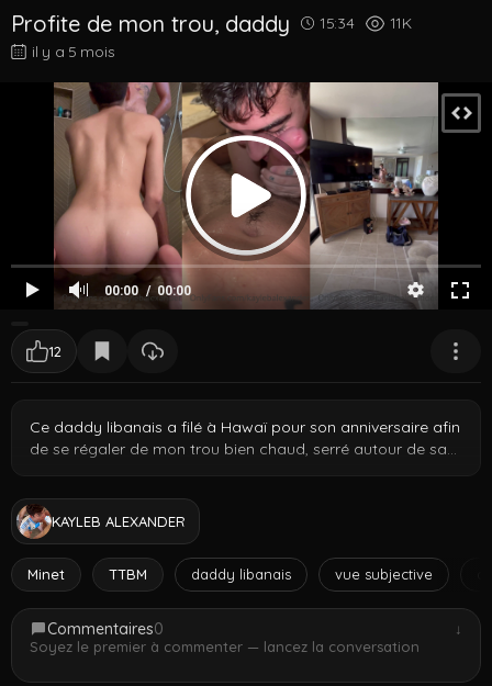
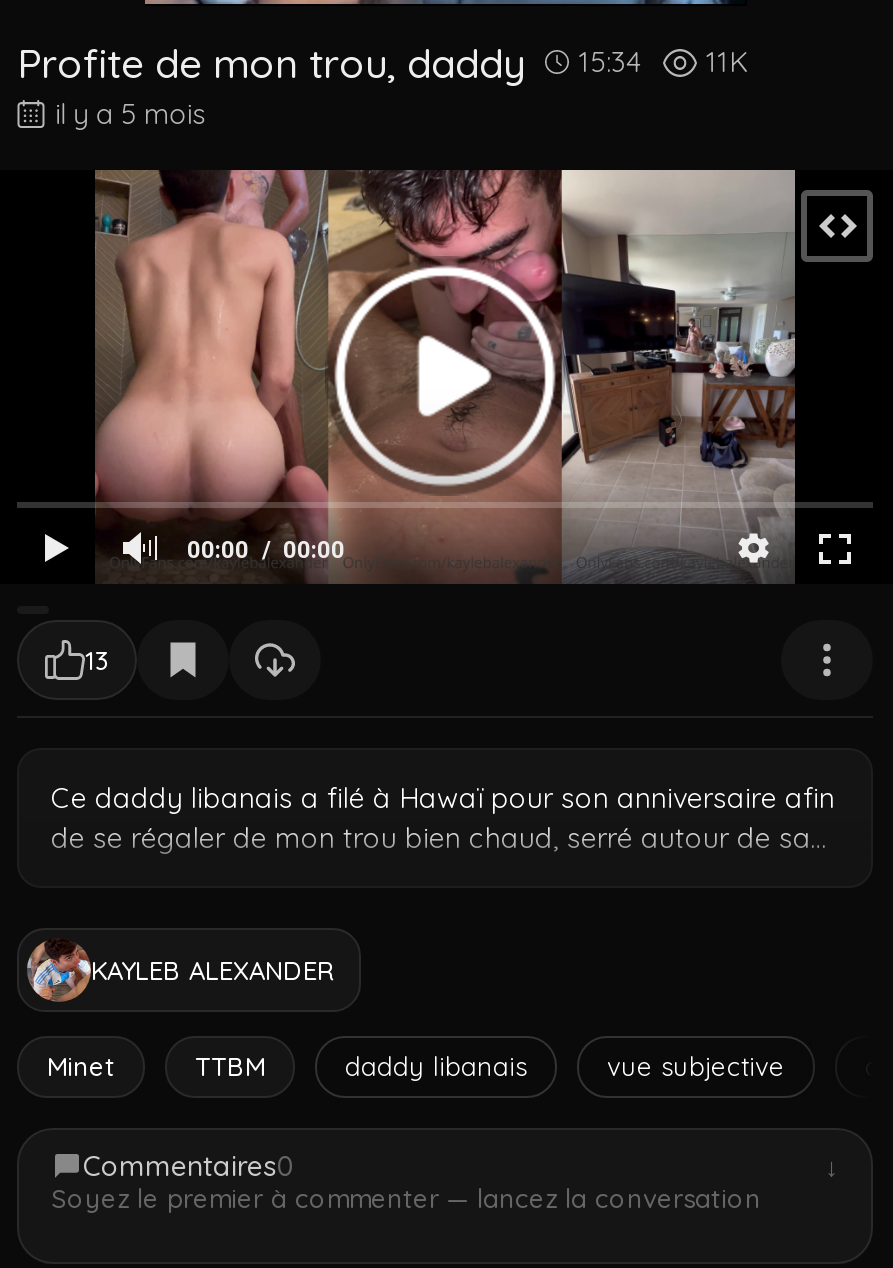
[48,343,62,360] 12 -> [85,644,109,676] 13

